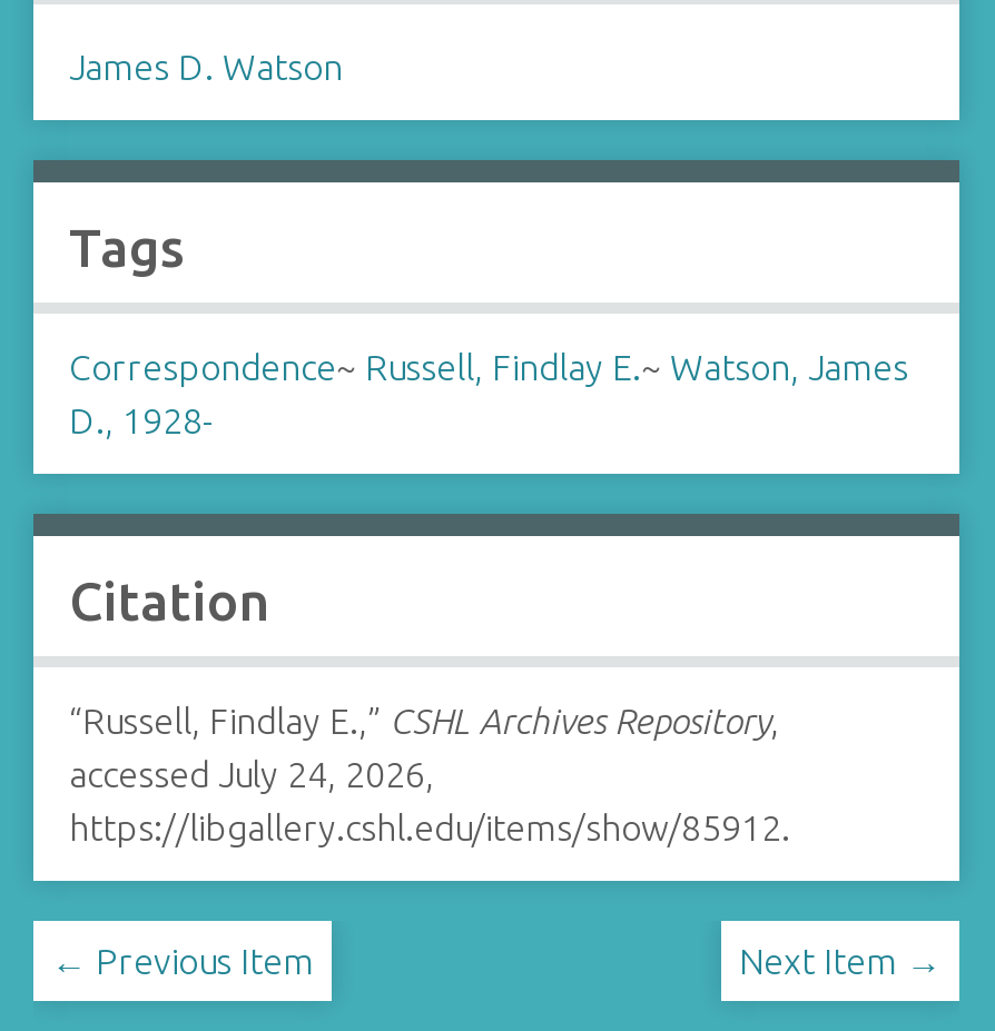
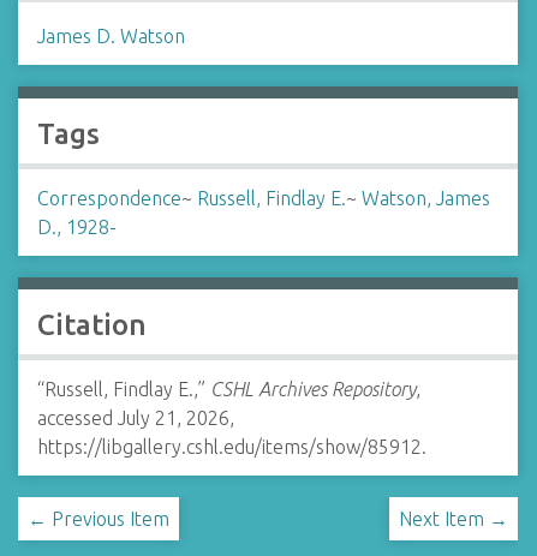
[69,754,434,794] accessed July 24, 2026, -> [37,407,234,429] accessed July 21, 2026,

